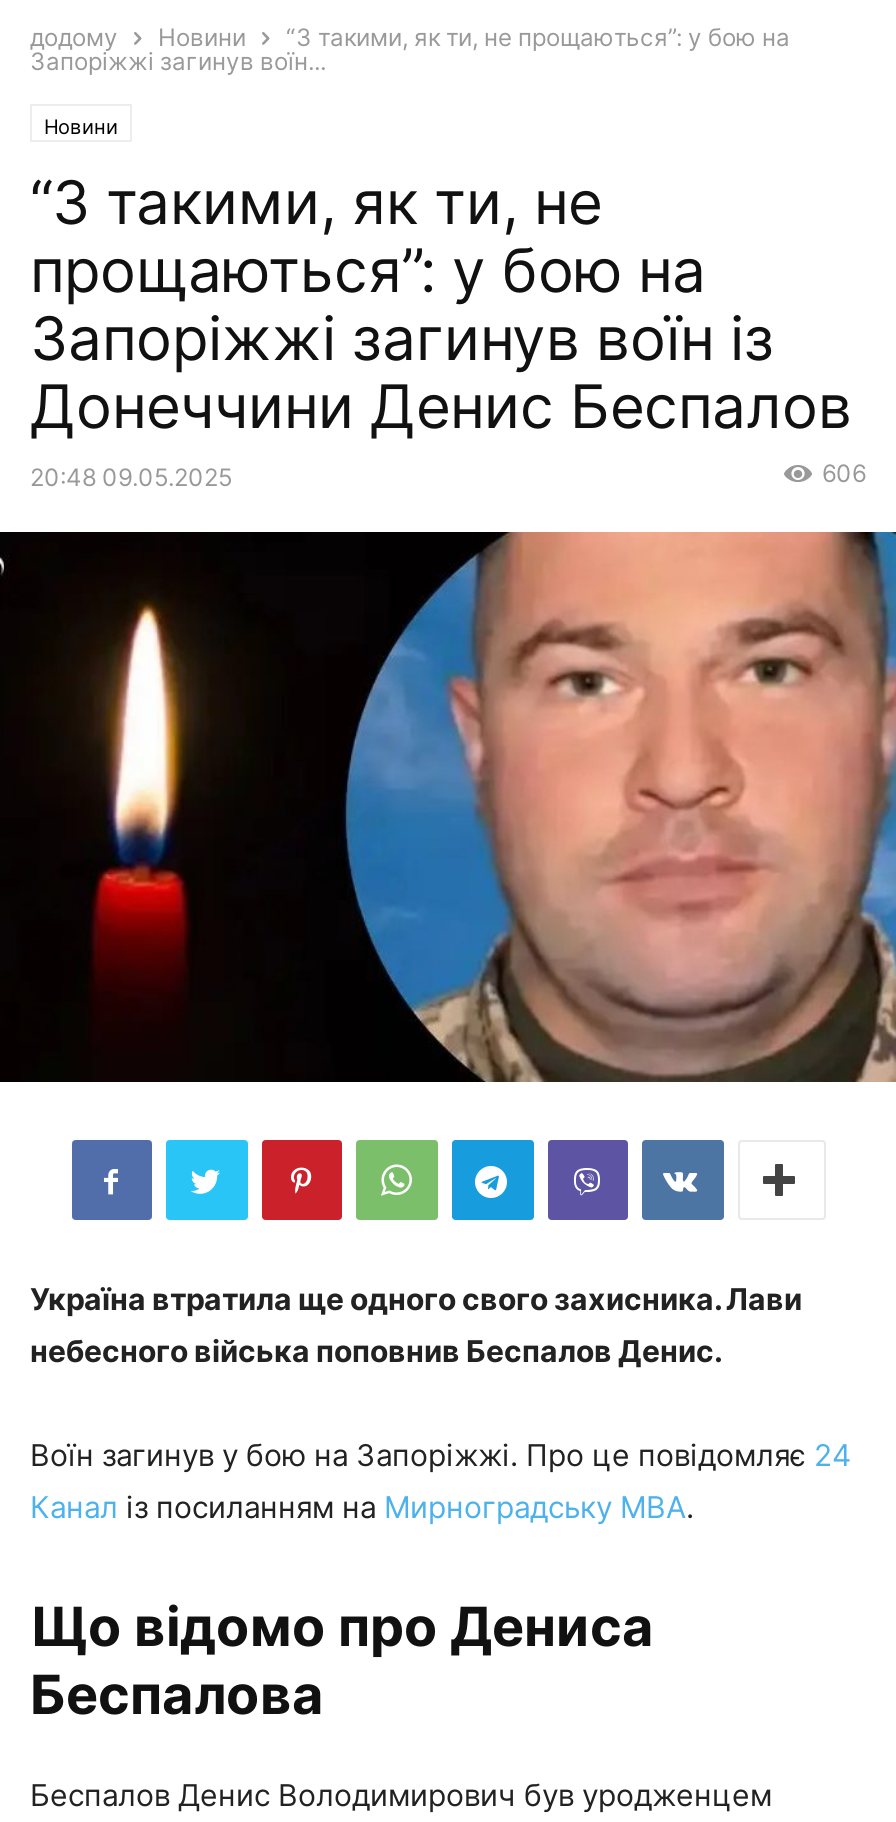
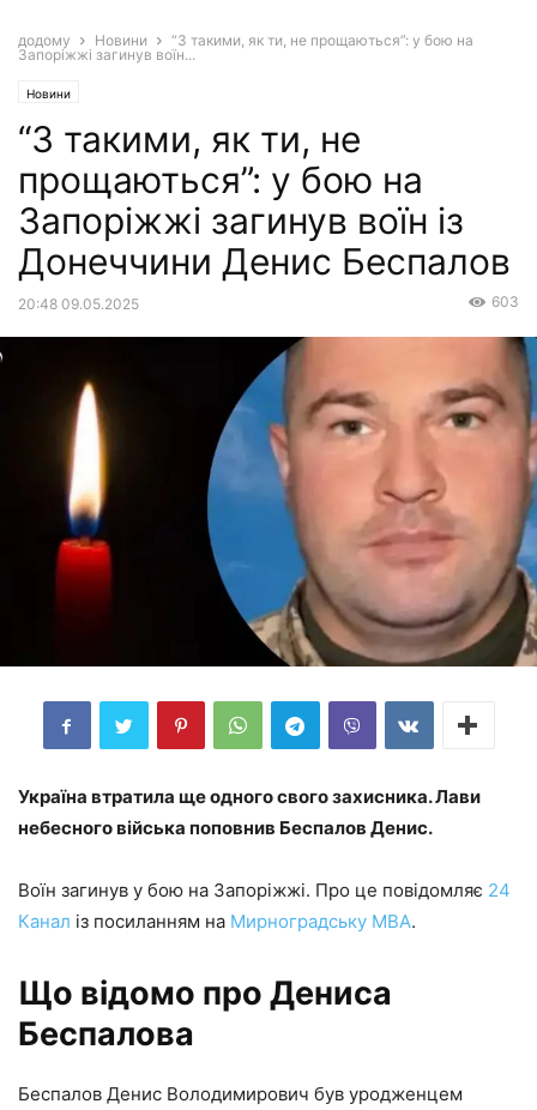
[822,458,866,488] 606 -> [491,292,519,310] 603

